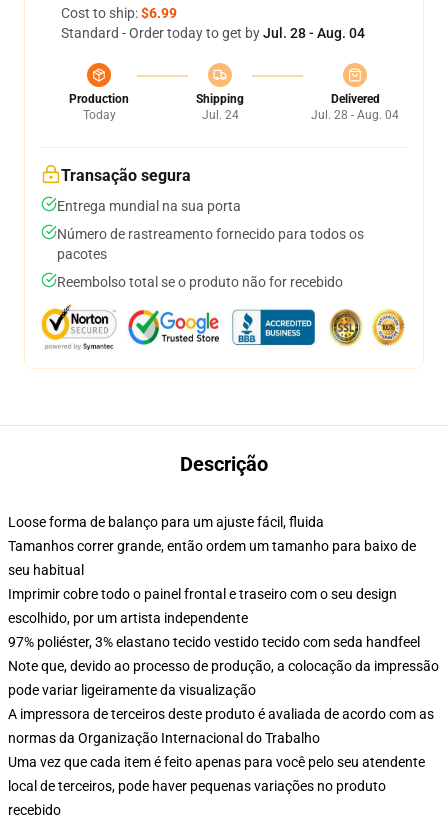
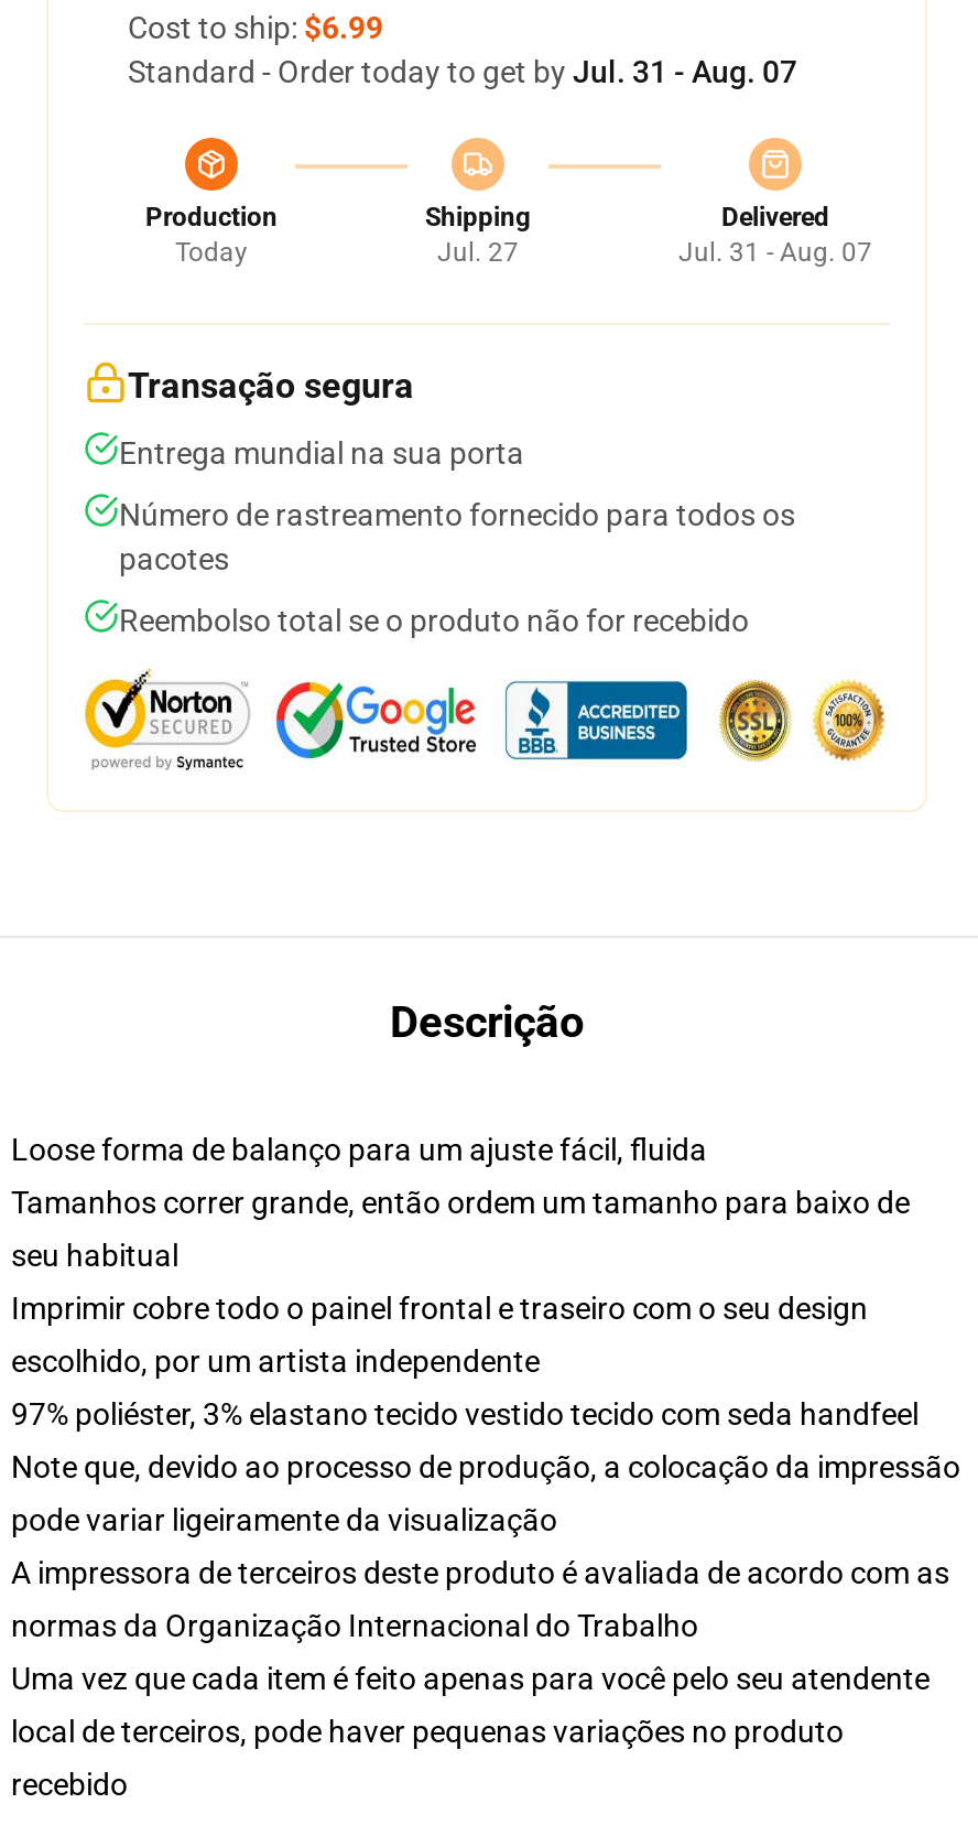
[61,25,365,41] Standard - Order today to get by Jul. 28 - Aug. 04 -> [128,54,797,89] Standard - Order today to get by Jul. 31 - Aug. 07
[201,108,238,122] Jul. 24 -> [437,237,519,268] Jul. 27
[311,108,399,122] Jul. 28 - Aug. 04 -> [678,237,872,268] Jul. 31 - Aug. 07

